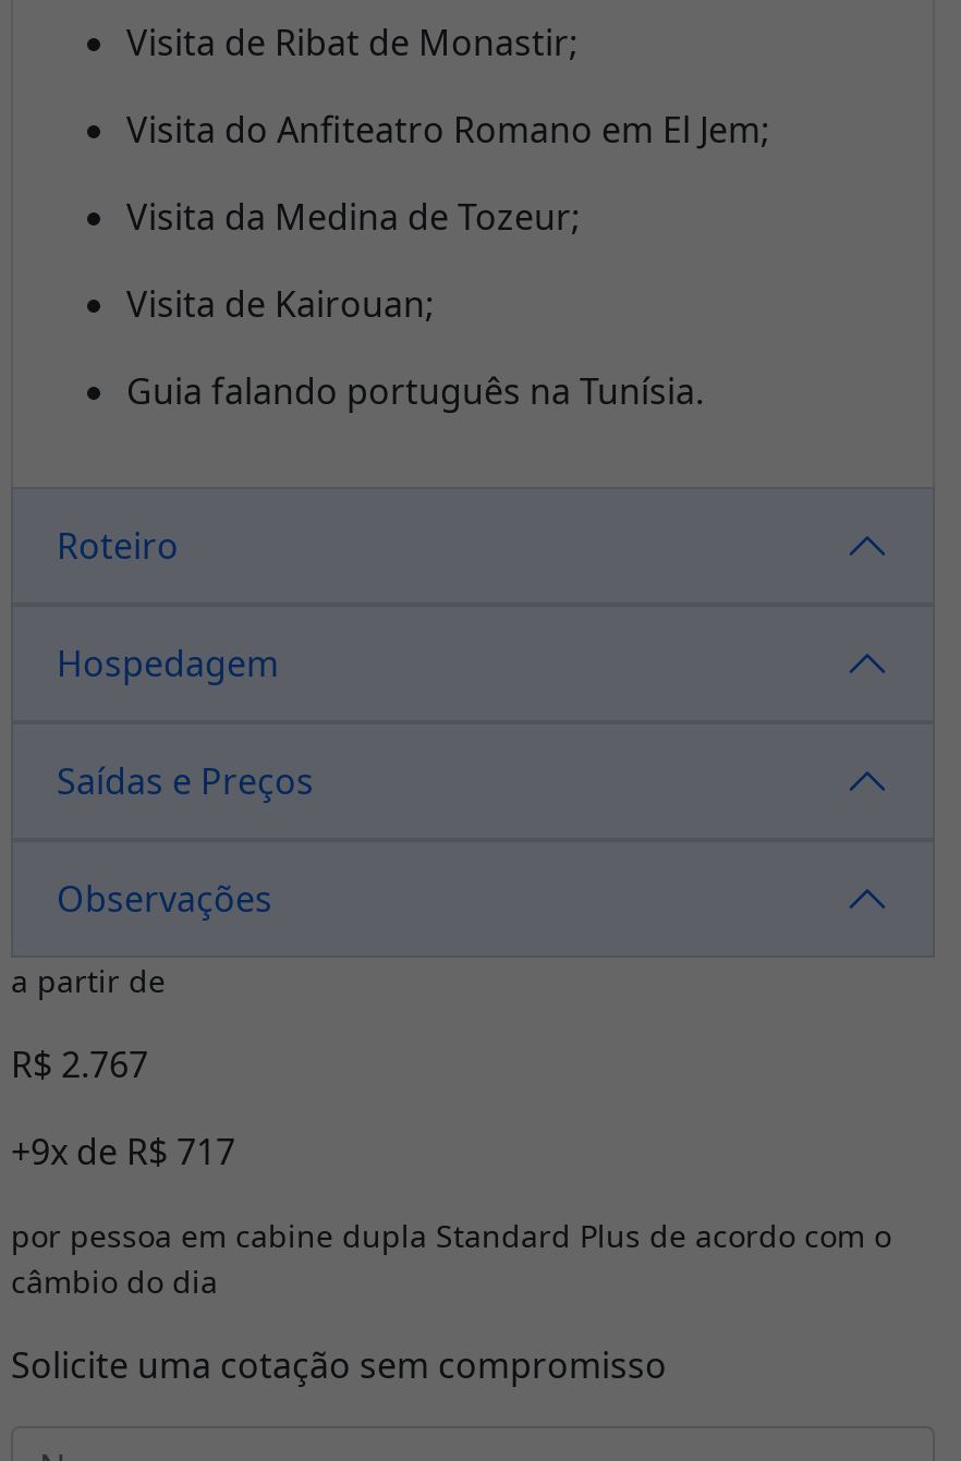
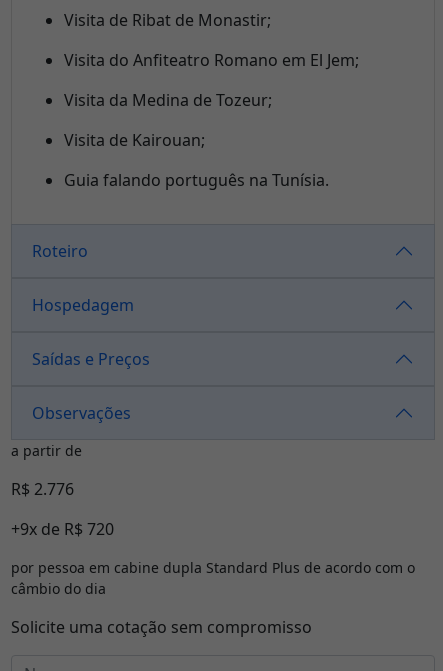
[11,1040,148,1088] R$ 2.767 -> [11,478,74,500] R$ 2.776
[11,1128,235,1176] +9x de R$ 717 -> [11,518,114,540] +9x de R$ 720

